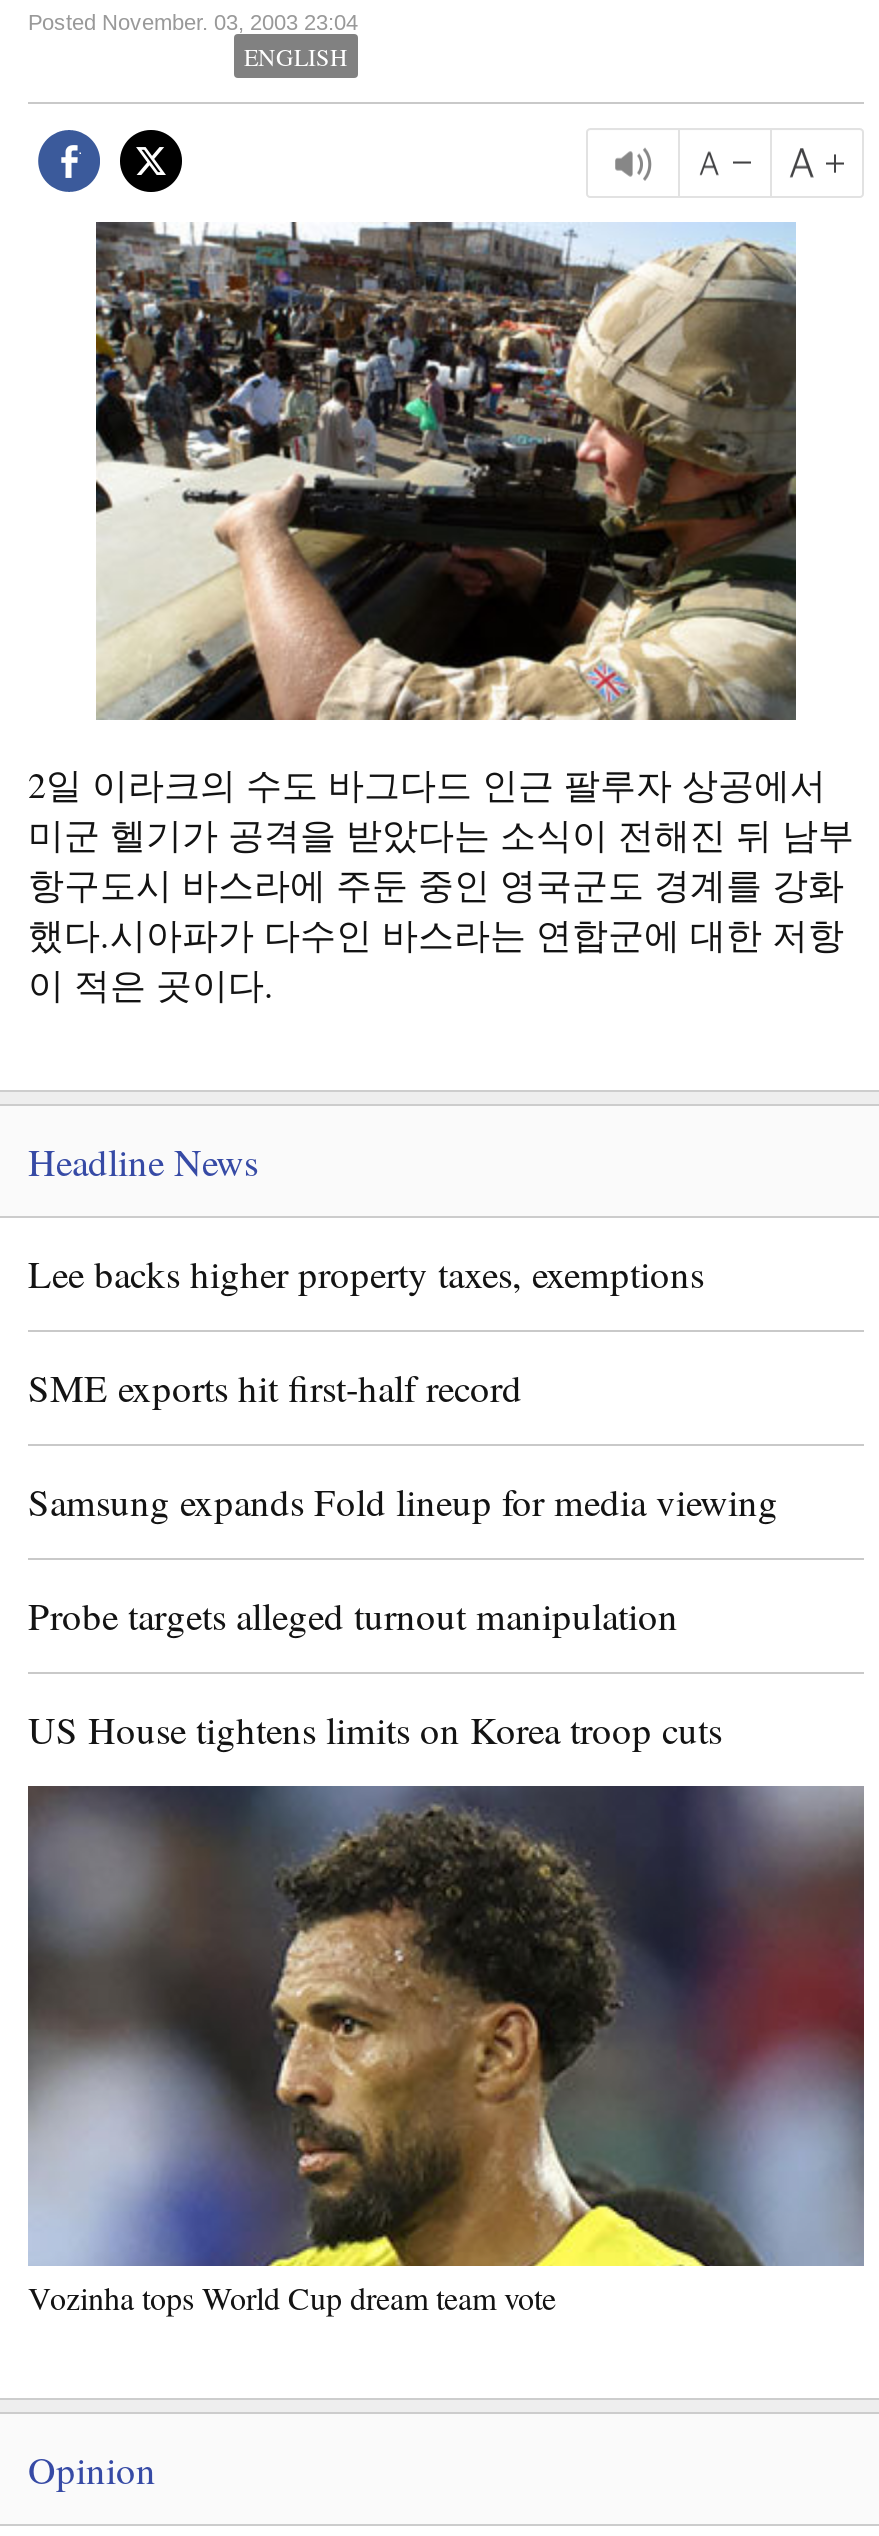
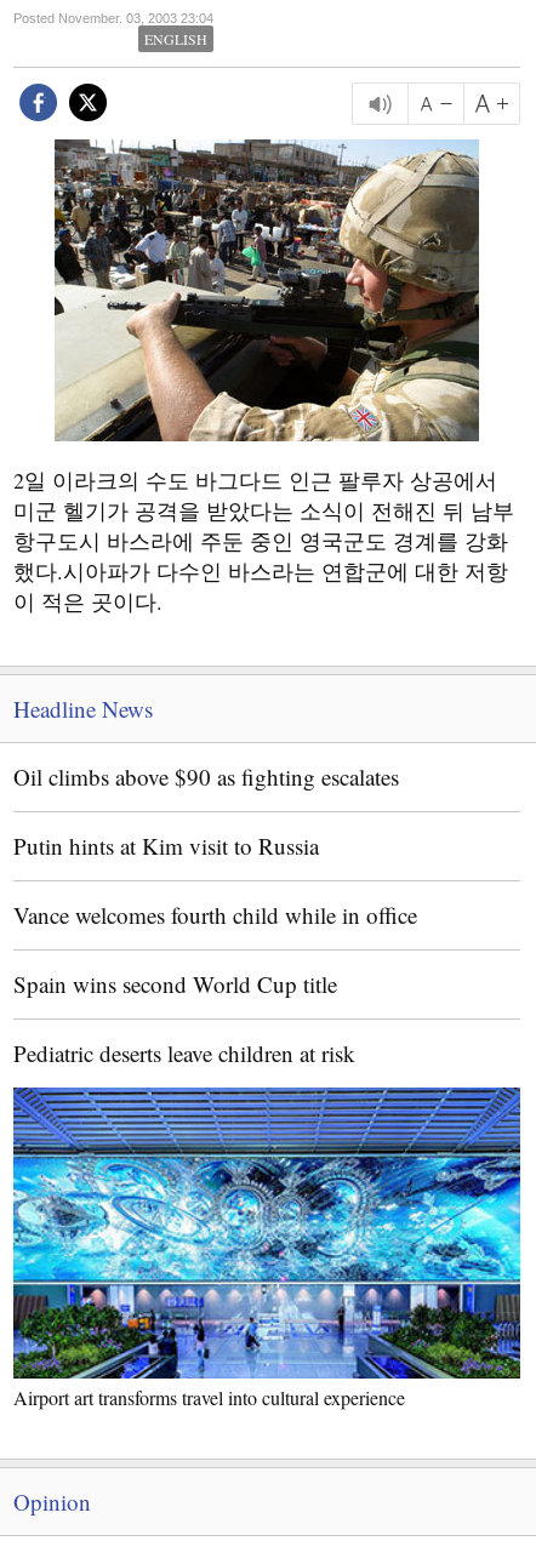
[28,1248,704,1298] Lee backs higher property taxes, exemptions -> [13,761,399,792] Oil climbs above $90 as fighting escalates
[28,1362,522,1412] SME exports hit first-half record -> [13,831,319,861] Putin hints at Kim visit to Russia
[28,1476,778,1526] Samsung expands Fold lineup for media viewing -> [13,900,417,930] Vance welcomes fourth child while in office
[28,1590,678,1640] Probe targets alleged turnout manipulation -> [13,969,337,999] Spain wins second World Cup title
[28,1704,722,1754] US House tightens limits on Korea troop cuts -> [13,1038,355,1068] Pediatric deserts leave children at risk
[26,1784,866,2318] [image] | Vozinha tops World Cup dream team vote -> [12,1086,521,1410] [image] | Airport art transforms travel into cultural experience

